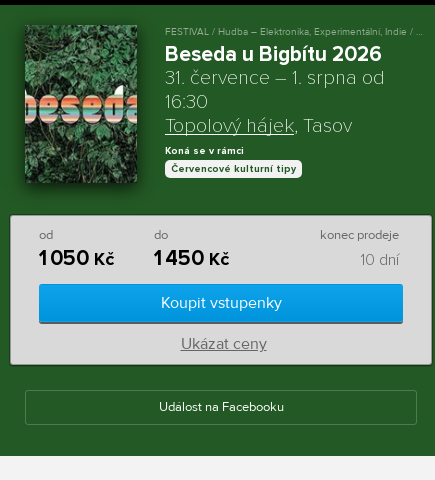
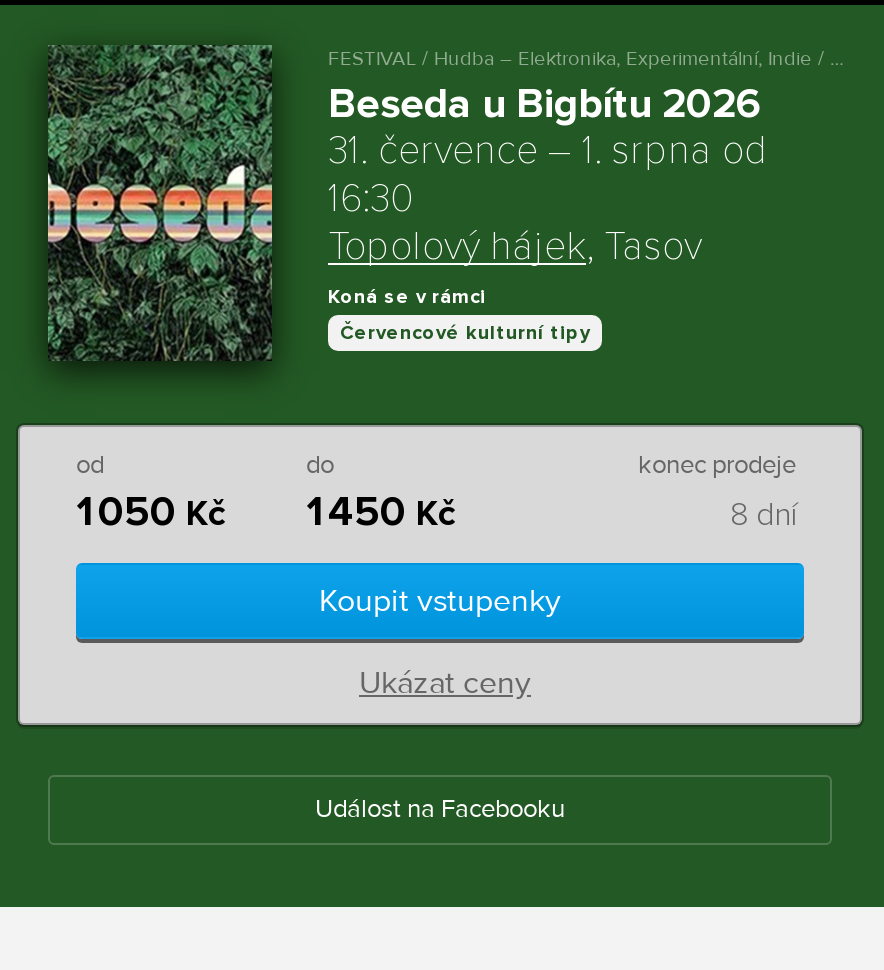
[360,252,399,268] 10 dní -> [730,500,796,532] 8 dní

